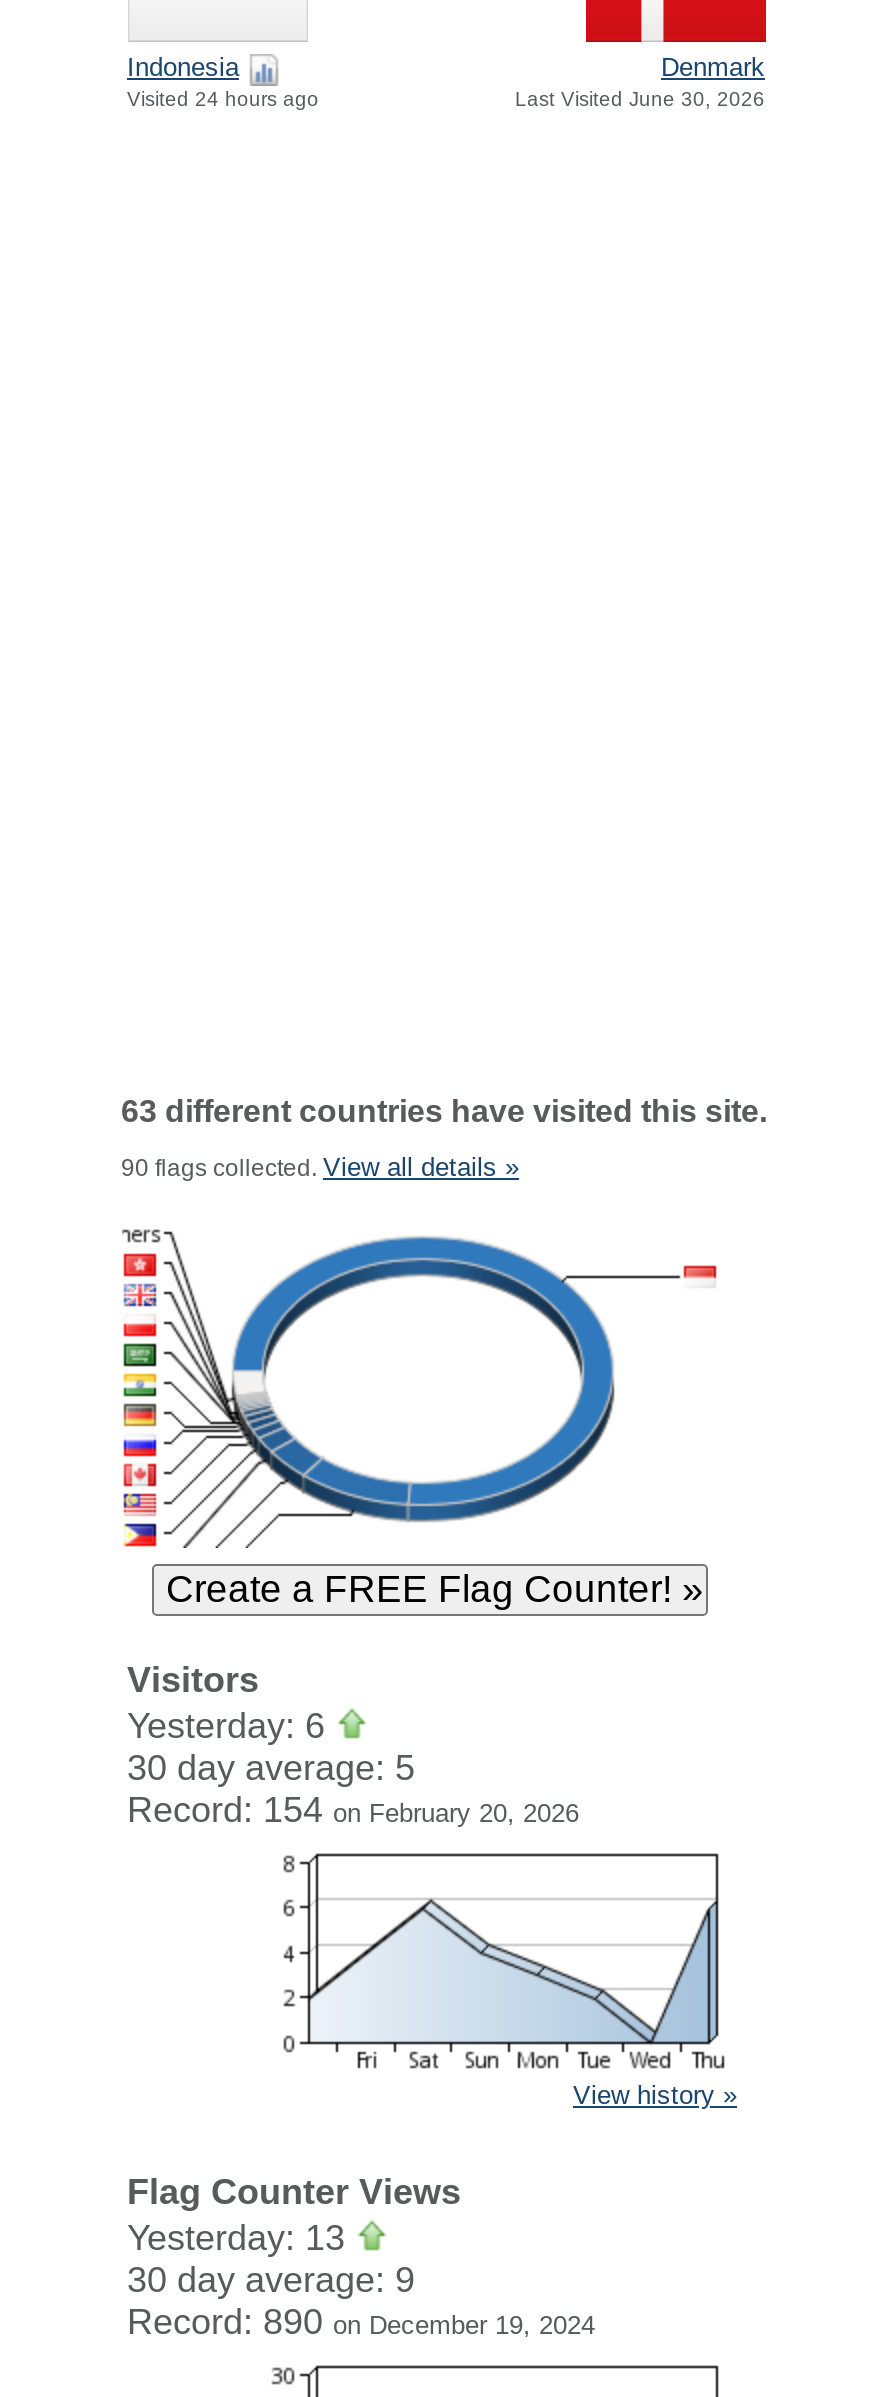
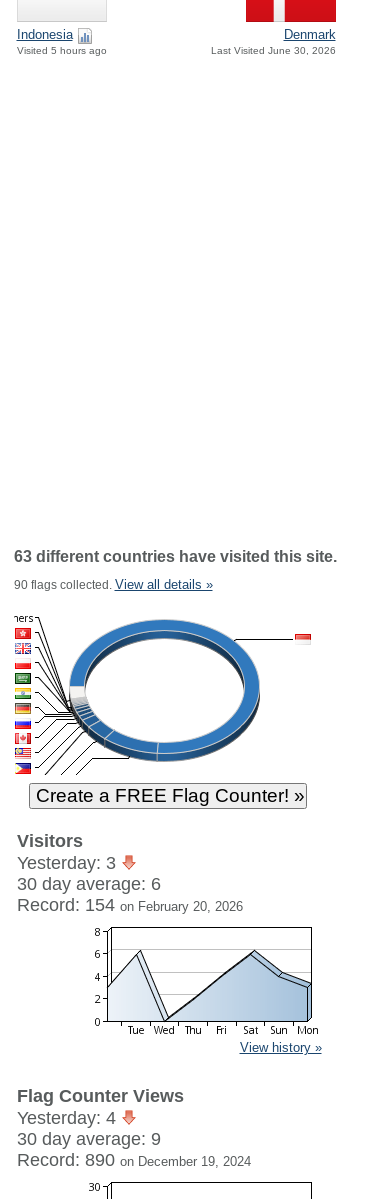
[127,89,319,111] Visited 24 hours ago -> [16,45,106,56] Visited 5 hours ago
[127,1706,335,1746] Yesterday: 6 -> [16,853,120,873] Yesterday: 3
[127,1748,415,1788] 30 day average: 5 -> [16,874,160,894] 30 day average: 6
[308,1898,730,2070] [image] -> [107,949,319,1034] [image]
[127,2218,355,2258] Yesterday: 13 -> [16,1108,120,1128] Yesterday: 4

